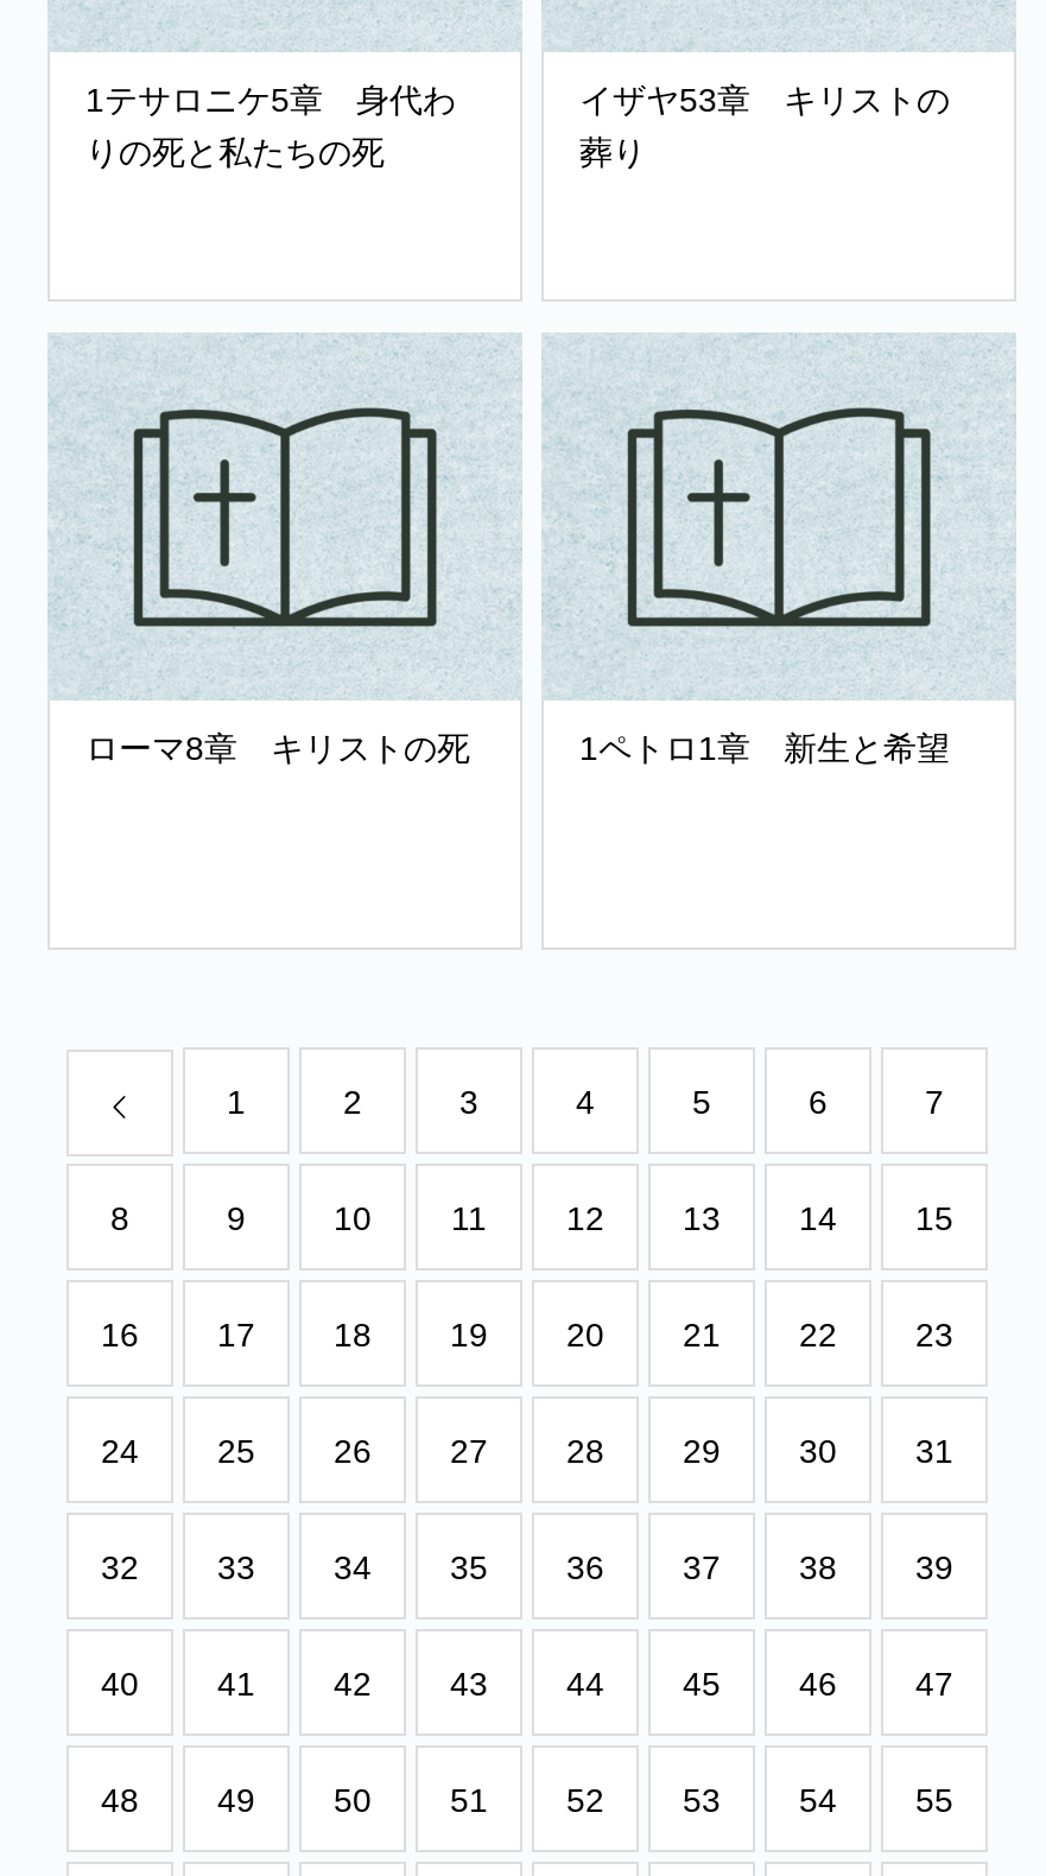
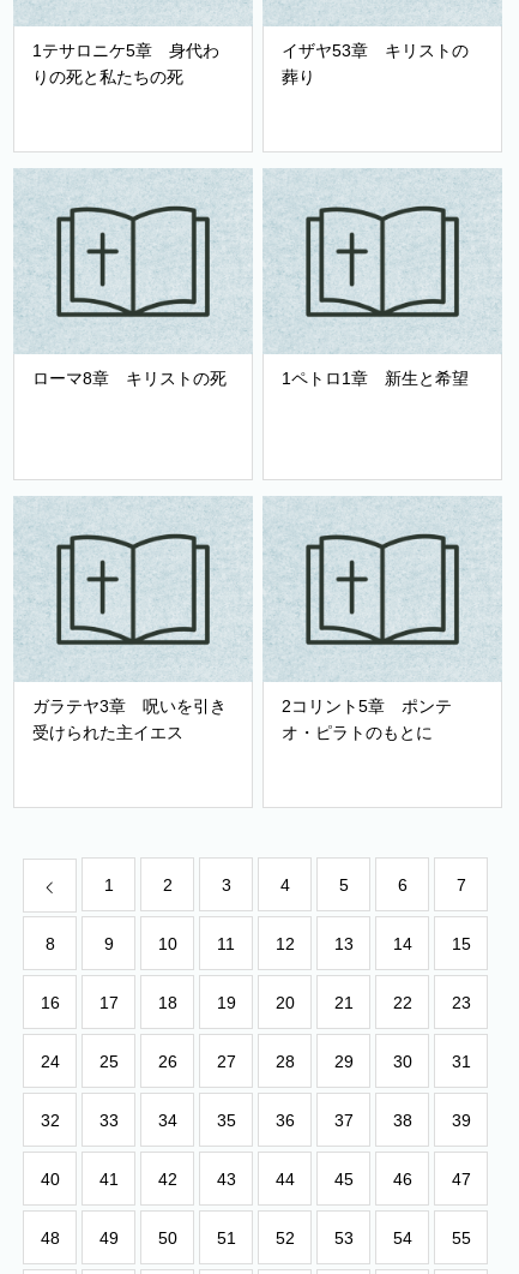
none -> [32,696,227,742] ガラテヤ3章 呪いを引き | 受けられた主イエス
none -> [282,696,452,742] 2コリント5章 ポンテ | オ・ピラトのもとに

